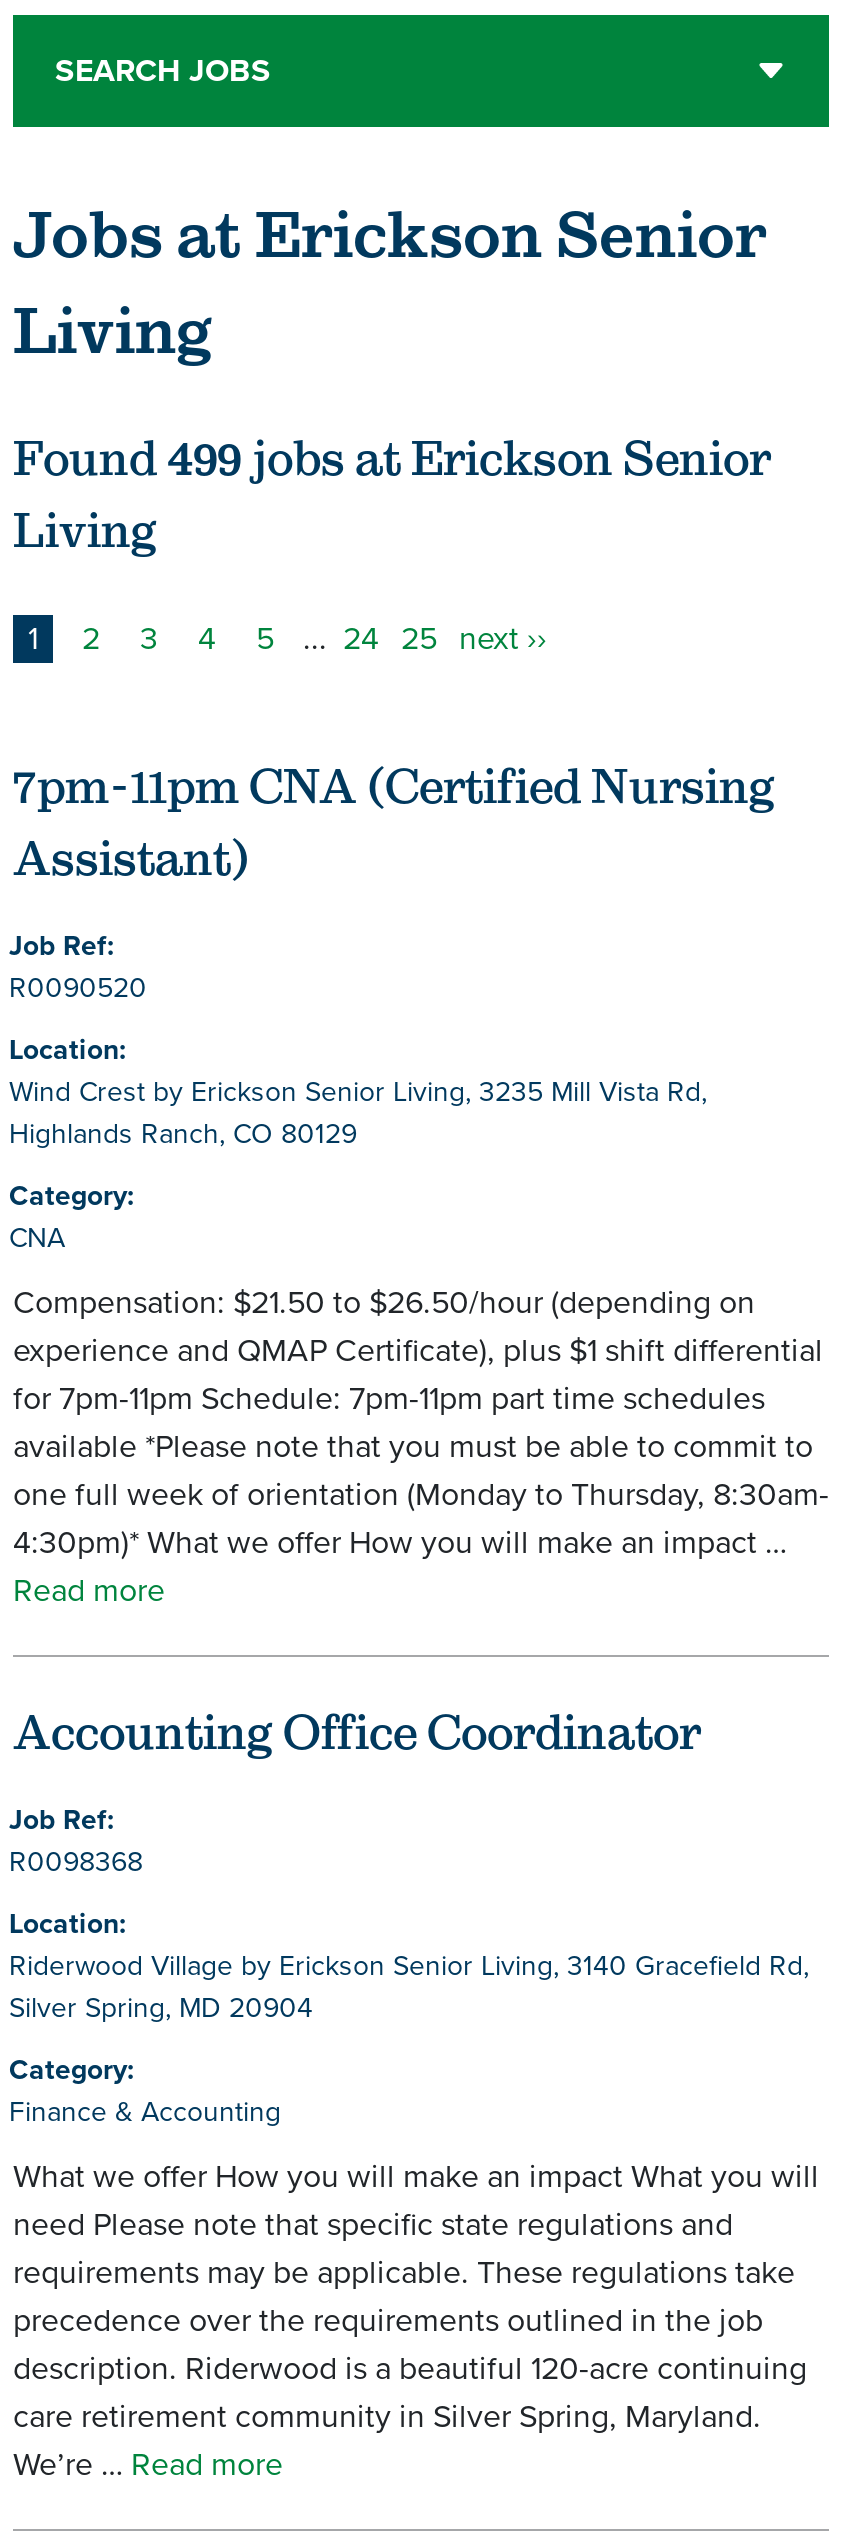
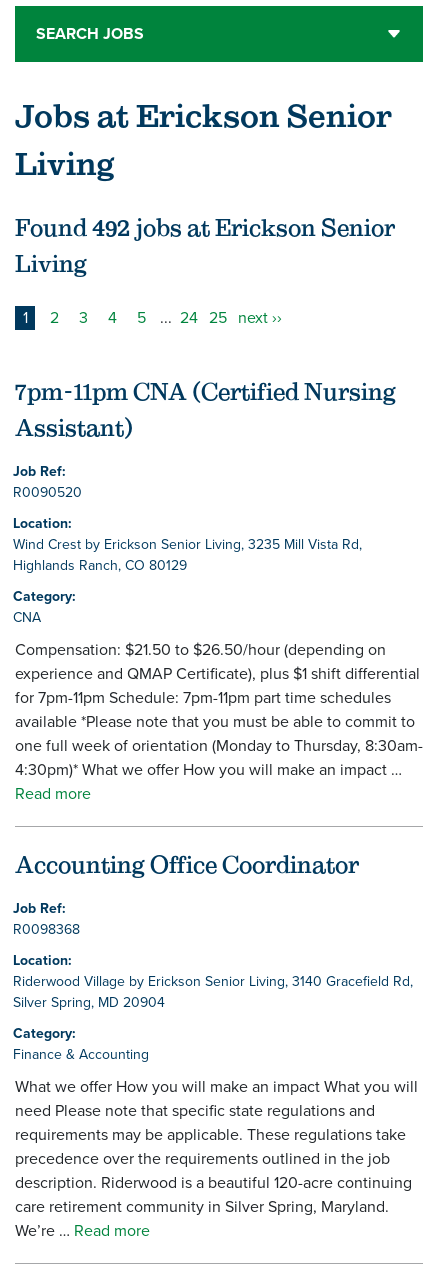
[13,433,771,485] Found 499 jobs at Erickson Senior -> [15,215,395,241] Found 492 jobs at Erickson Senior

